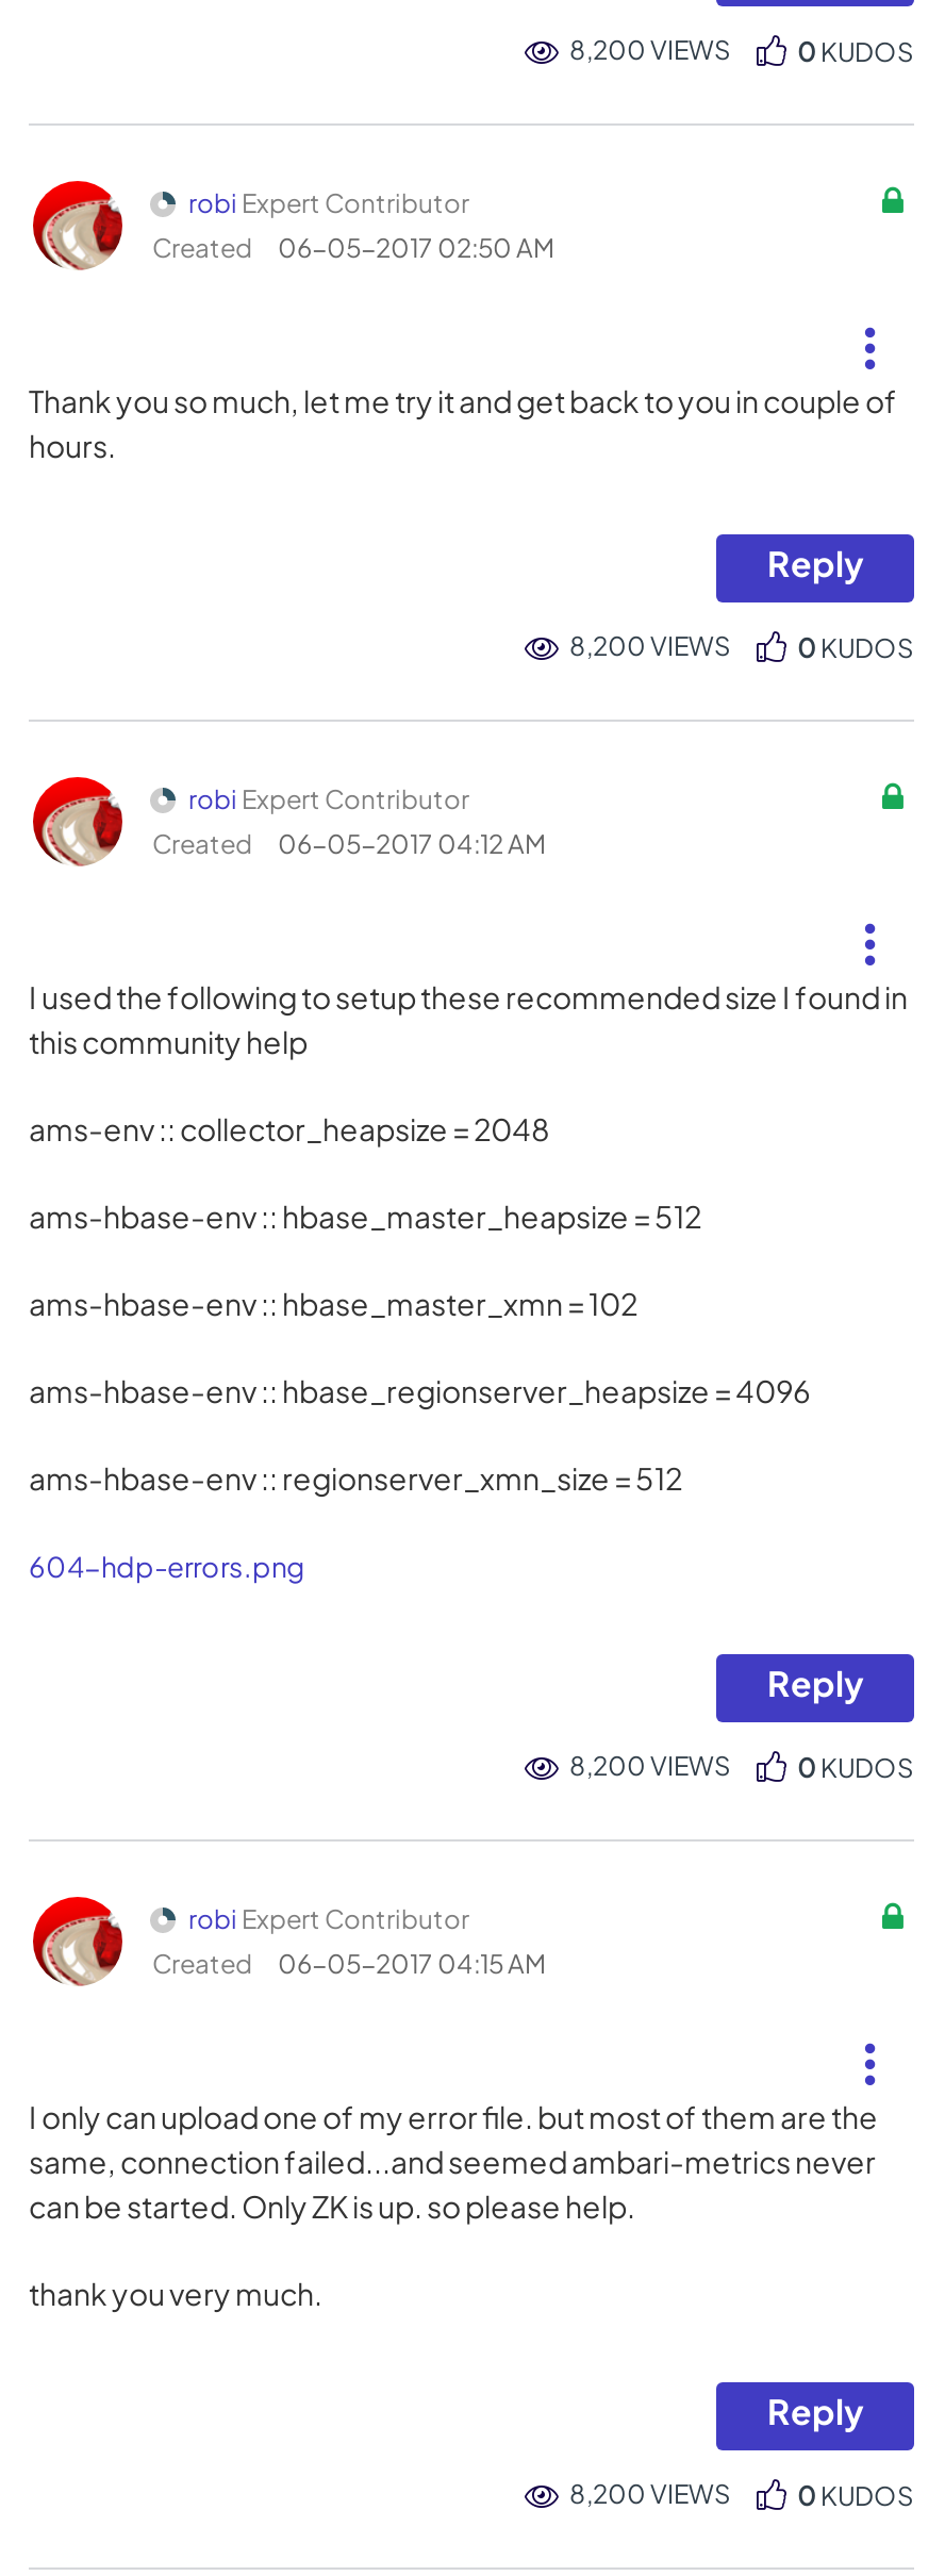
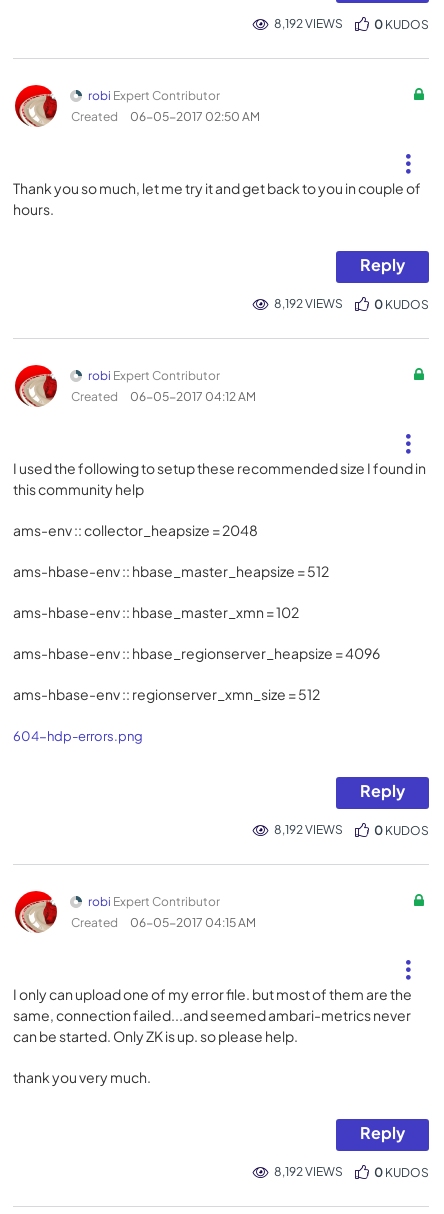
[569,34,731,66] 8,200 VIEWS -> [274,16,343,31] 8,192 VIEWS
[569,630,731,662] 8,200 VIEWS -> [274,296,343,311] 8,192 VIEWS
[569,1750,731,1782] 8,200 VIEWS -> [274,822,343,837] 8,192 VIEWS
[569,2478,731,2510] 8,200 VIEWS -> [274,1164,343,1179] 8,192 VIEWS

